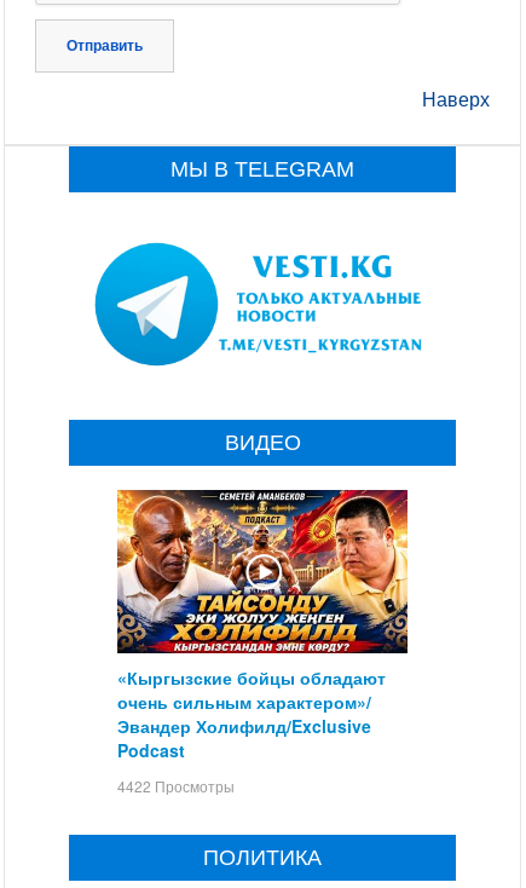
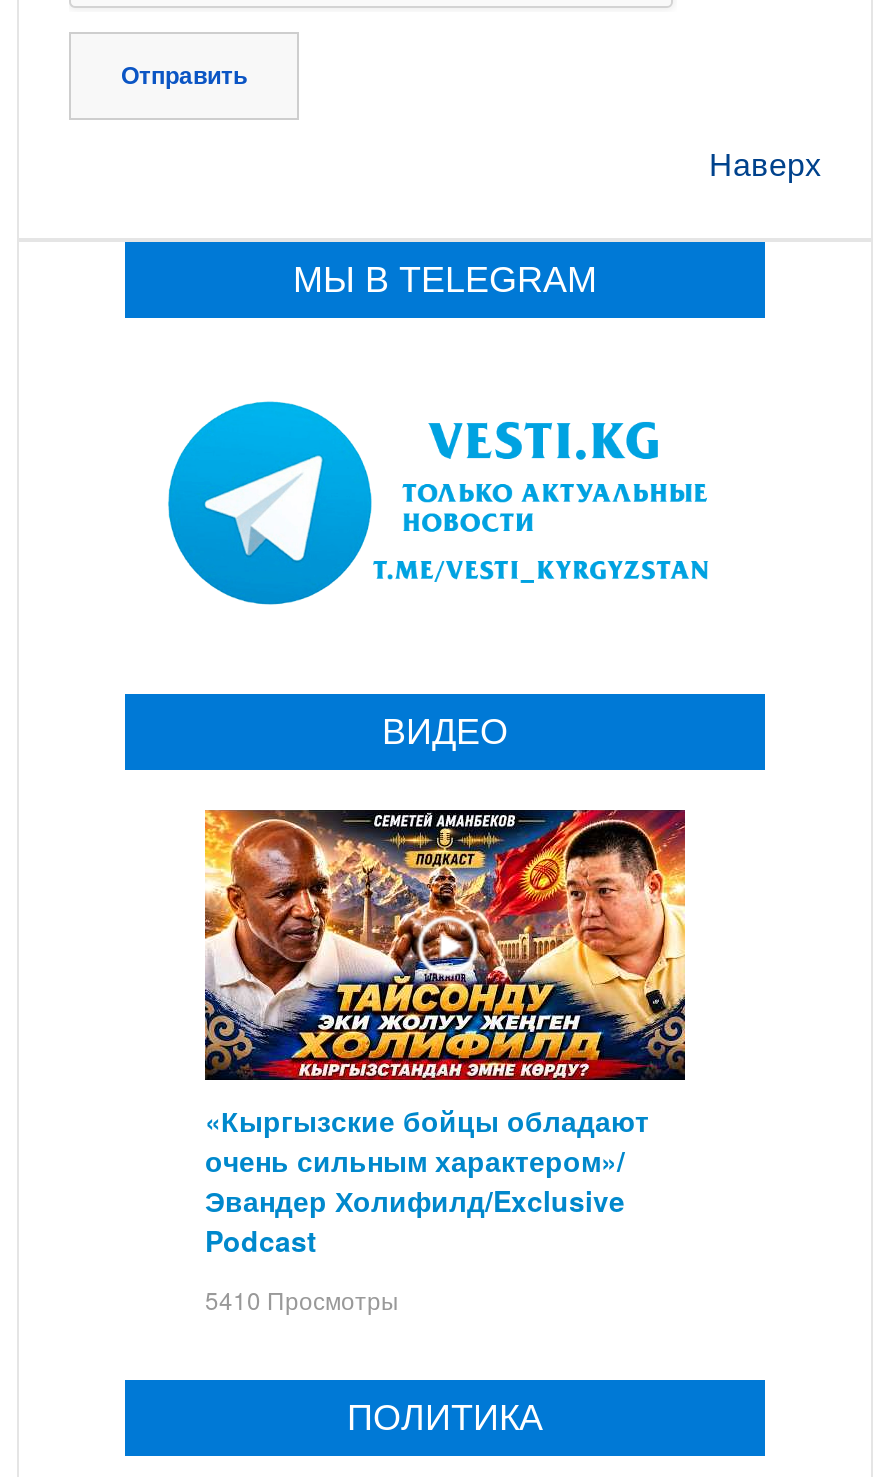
[117,775,235,796] 4422 Просмотры -> [205,1282,399,1316] 5410 Просмотры

